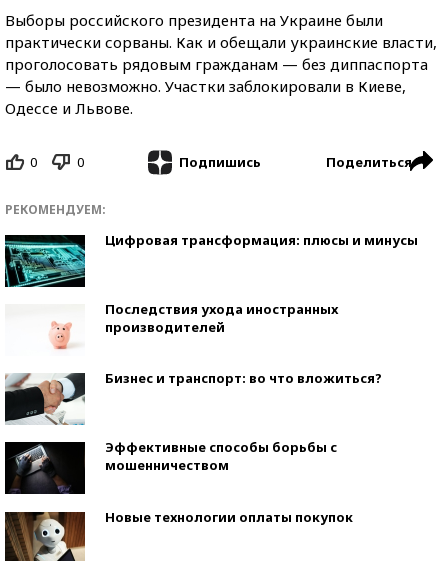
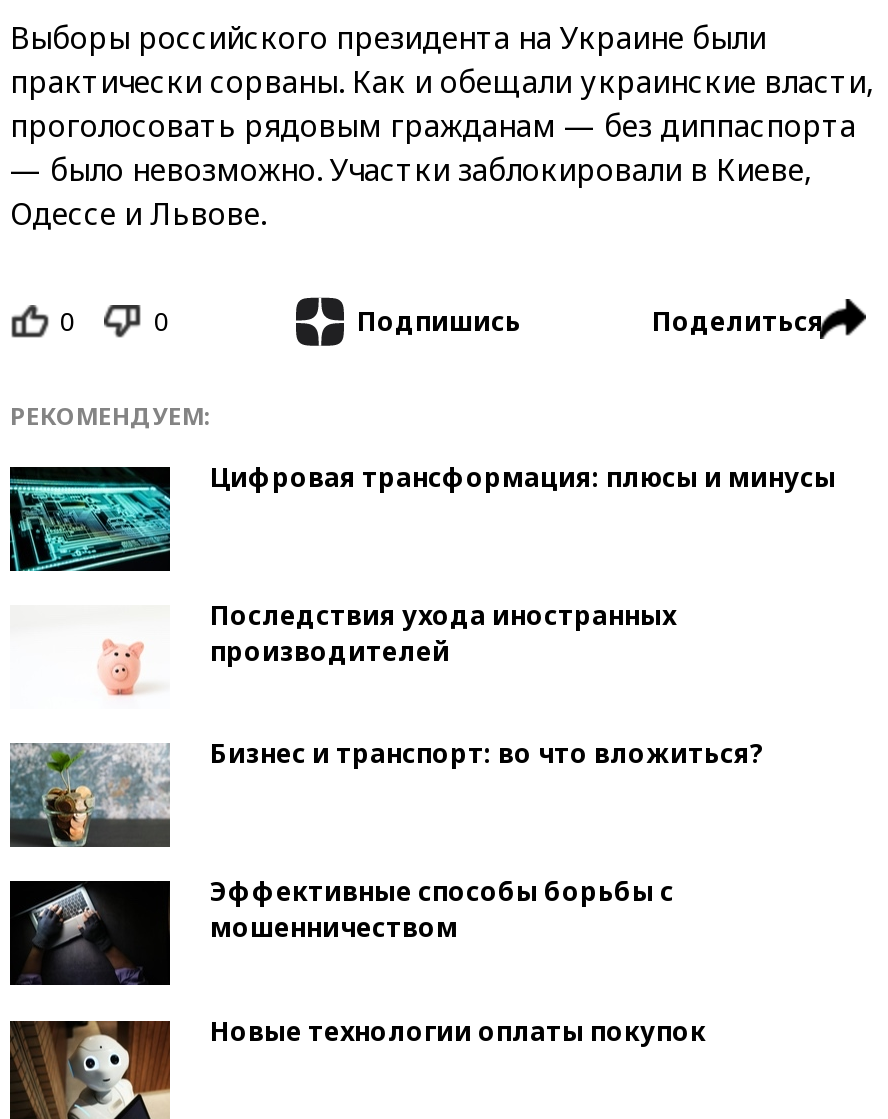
[5,372,85,426] [image] -> [8,743,172,849] [image]

